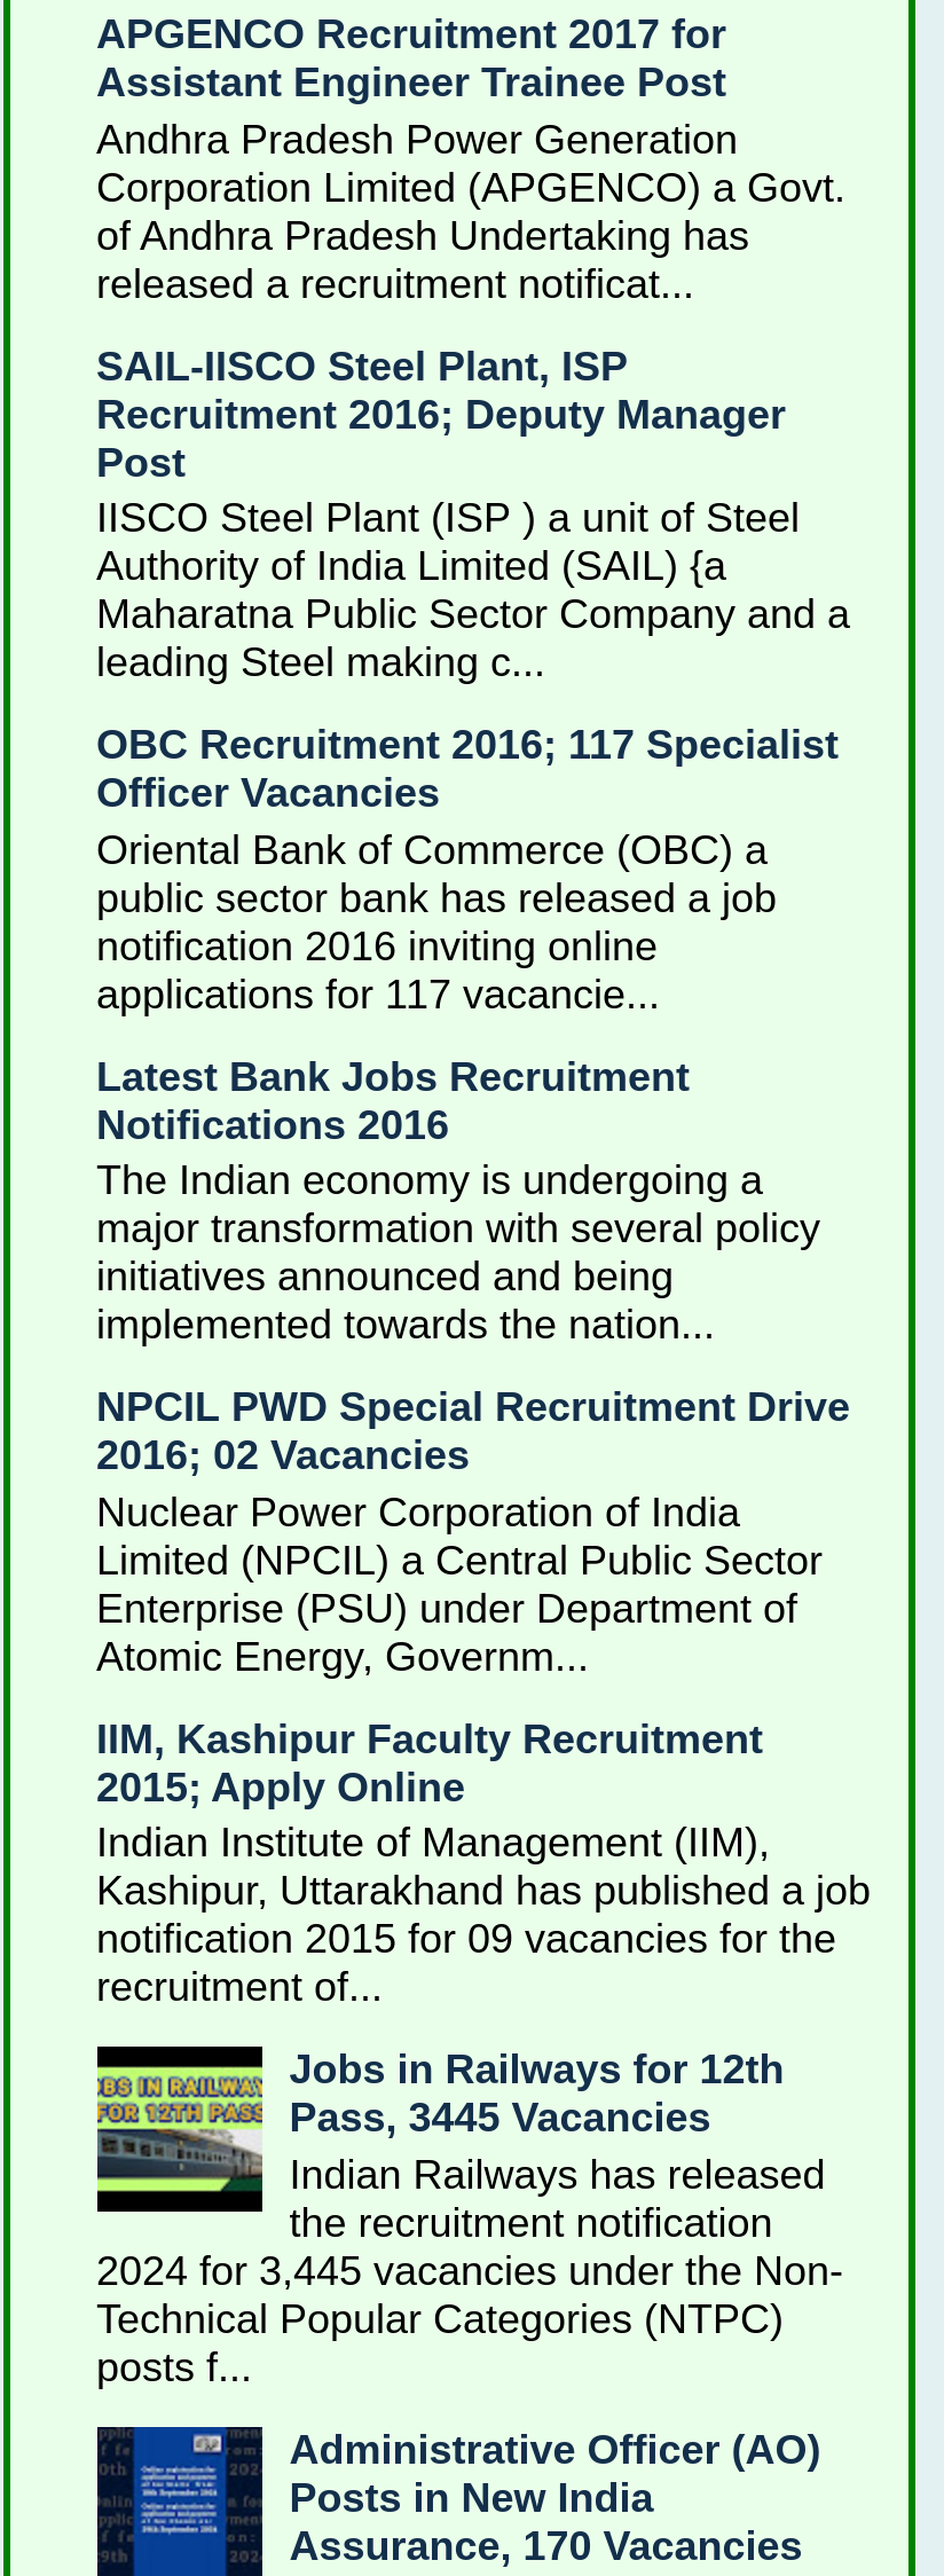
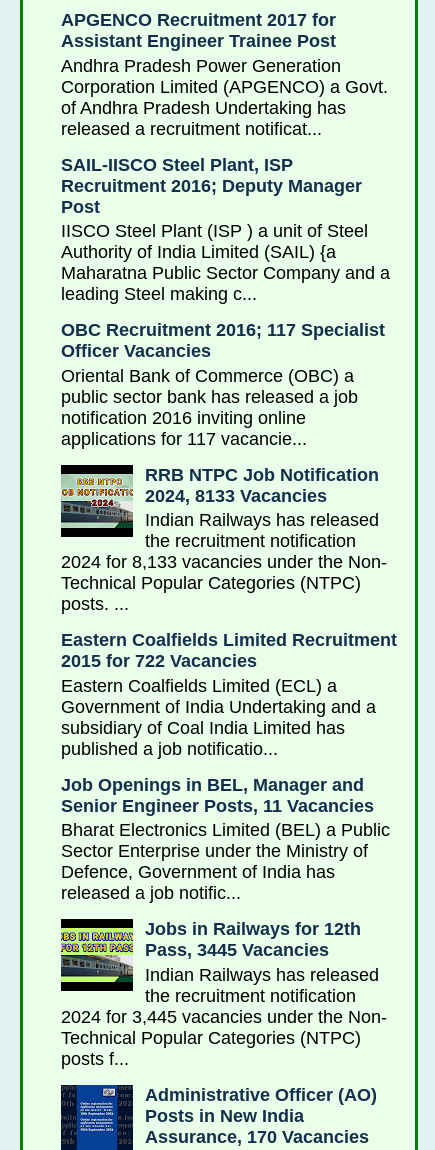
[96,1054,820,1348] Latest Bank Jobs Recruitment | Notifications 2016 | The Indian economy is undergoing a | major transformation with several policy | initiatives announced and being | implemented towards the nation... -> [60,465,386,614] RRB NTPC Job Notification | 2024, 8133 Vacancies | Indian Railways has released | the recruitment notification | 2024 for 8,133 vacancies under the Non- | Technical Popular Categories (NTPC) | posts. ...
[96,1385,850,1680] NPCIL PWD Special Recruitment Drive | 2016; 02 Vacancies | Nuclear Power Corporation of India | Limited (NPCIL) a Central Public Sector | Enterprise (PSU) under Department of | Atomic Energy, Governm... -> [60,630,396,759] Eastern Coalfields Limited Recruitment | 2015 for 722 Vacancies | Eastern Coalfields Limited (ECL) a | Government of India Undertaking and a | subsidiary of Coal India Limited has | published a job notificatio...
[96,1716,871,2011] IIM, Kashipur Faculty Recruitment | 2015; Apply Online | Indian Institute of Management (IIM), | Kashipur, Uttarakhand has published a job | notification 2015 for 09 vacancies for the | recruitment of... -> [60,775,389,903] Job Openings in BEL, Manager and | Senior Engineer Posts, 11 Vacancies | Bharat Electronics Limited (BEL) a Public | Sector Enterprise under the Ministry of | Defence, Government of India has | released a job notific...

